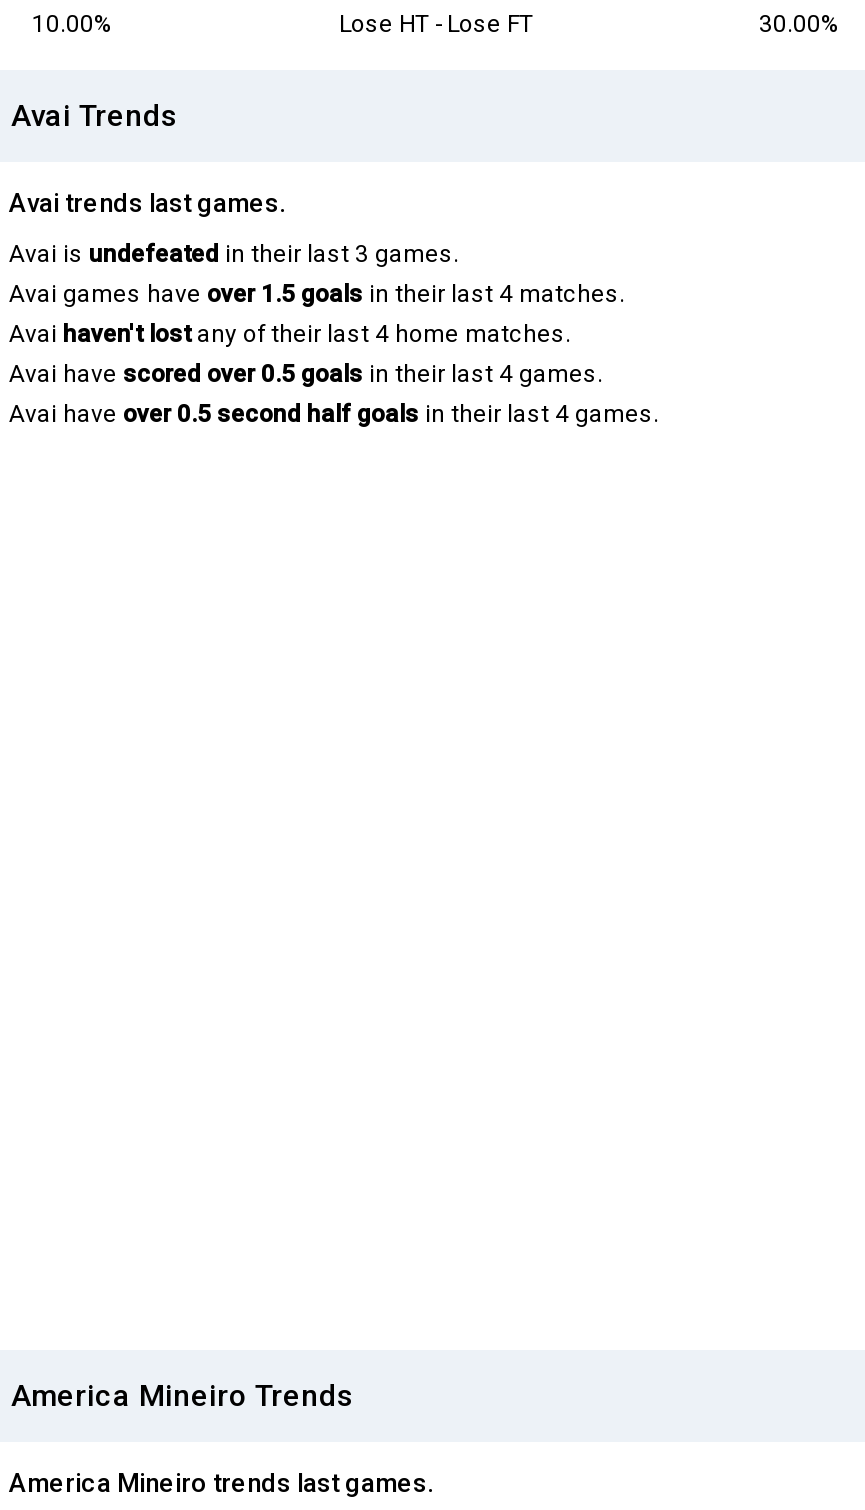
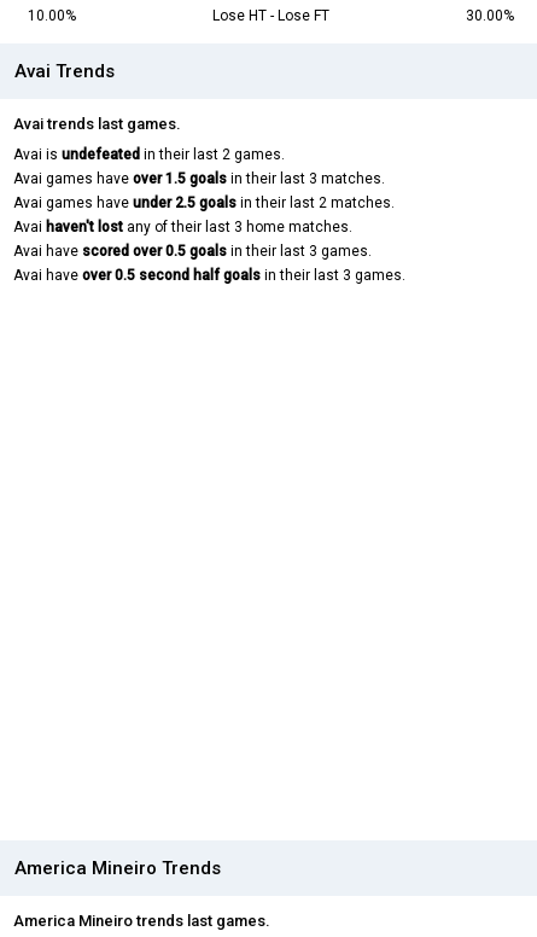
[9,240,659,428] Avai is undefeated in their last 3 games. | Avai games have over 1.5 goals in their last 4 matches. | Avai haven't lost any of their last 4 home matches. | Avai have scored over 0.5 goals in their last 4 games. | Avai have over 0.5 second half goals in their last 4 games. -> [13,146,405,284] Avai is undefeated in their last 2 games. | Avai games have over 1.5 goals in their last 3 matches. | Avai games have under 2.5 goals in their last 2 matches. | Avai haven't lost any of their last 3 home matches. | Avai have scored over 0.5 goals in their last 3 games. | Avai have over 0.5 second half goals in their last 3 games.

